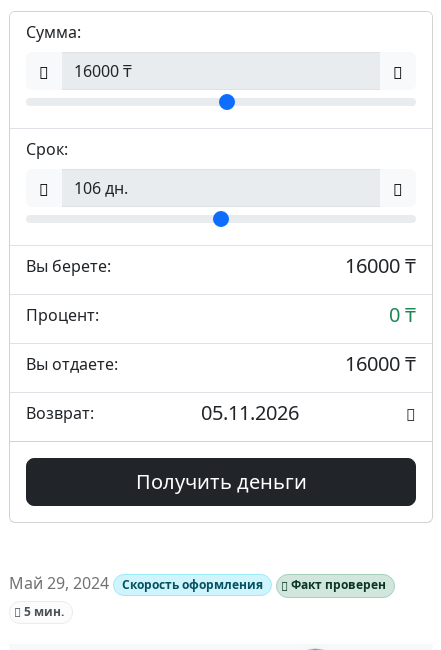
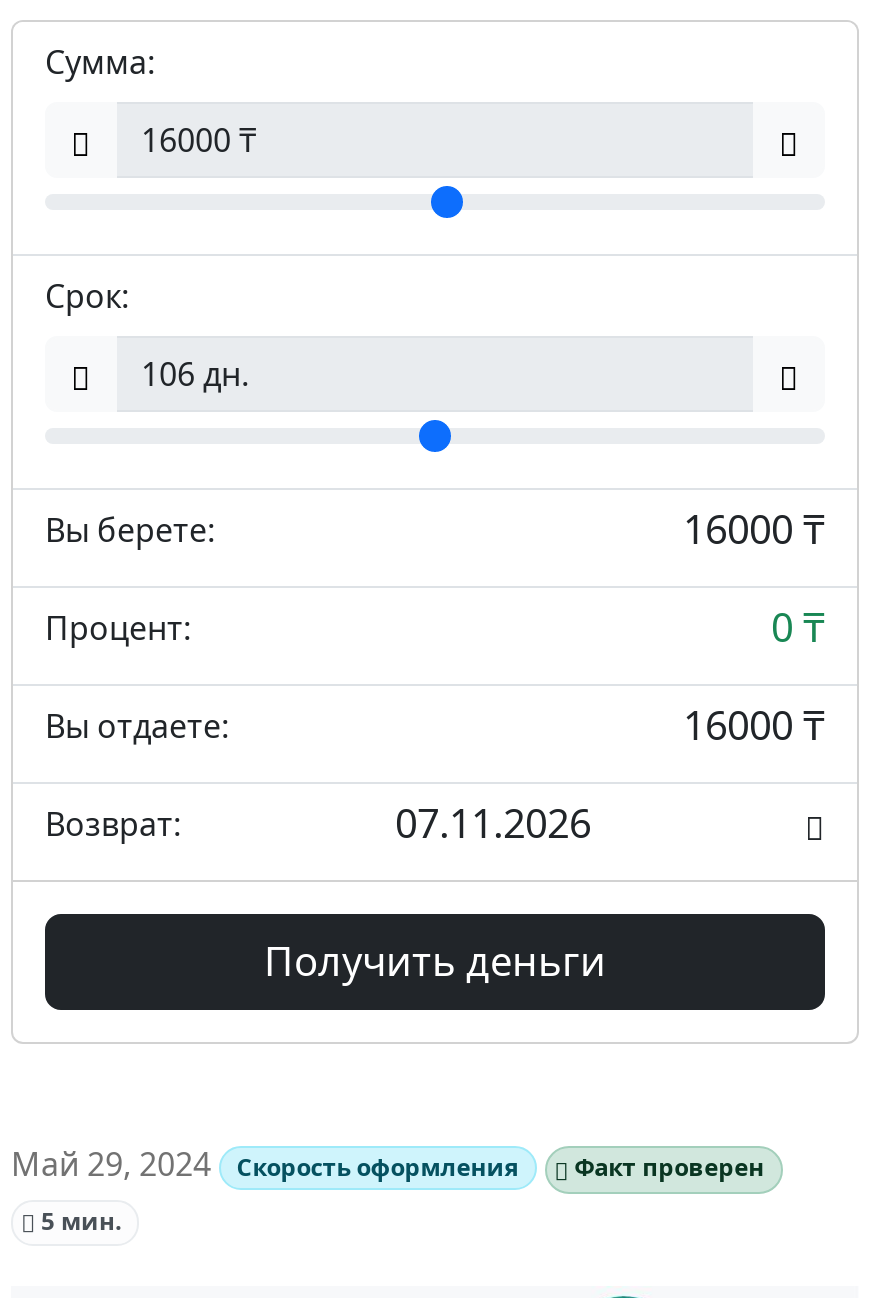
[201,399,299,426] 05.11.2026 -> [395,796,591,850] 07.11.2026

